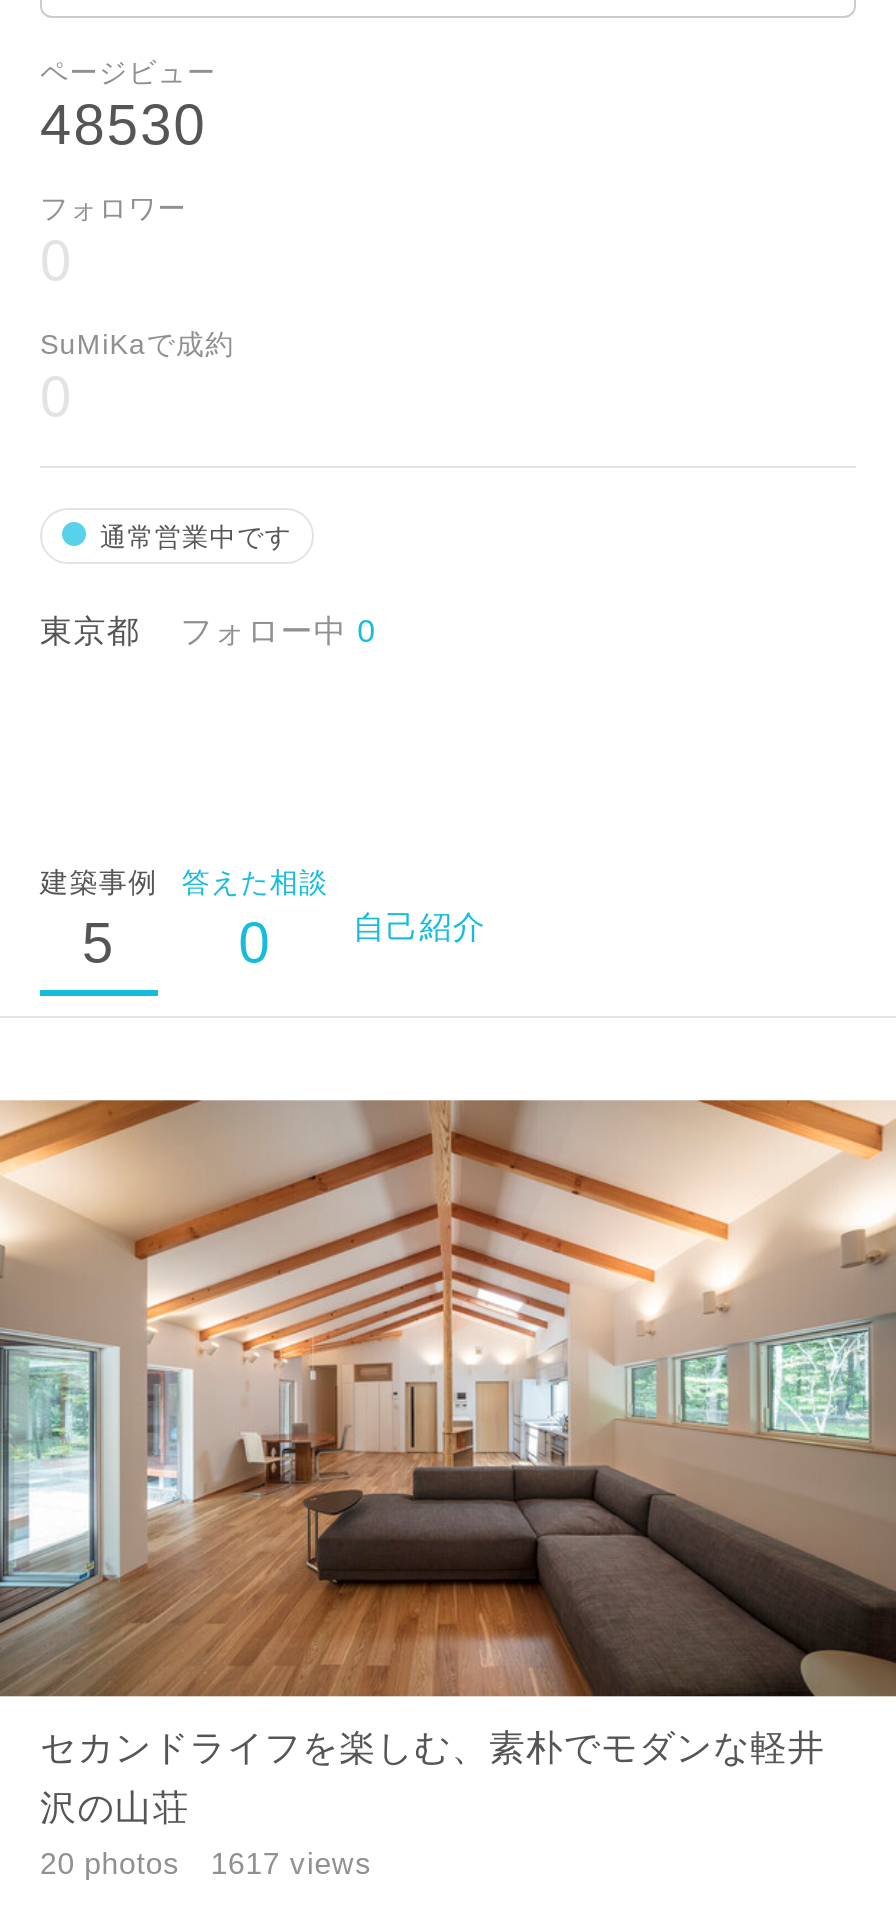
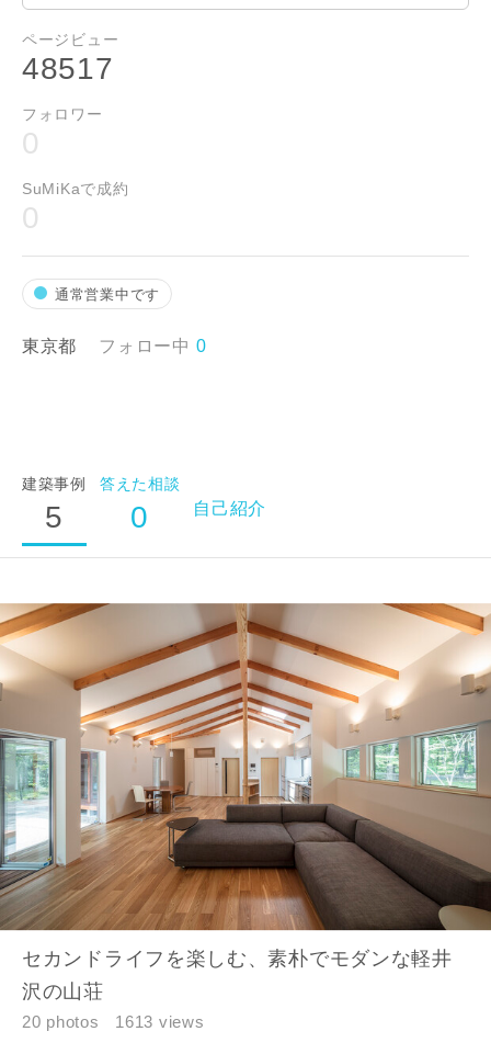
[40,94,207,156] 48530 -> [22,51,113,85] 48517
[40,1846,373,1880] 20 photos 1617 views -> [22,1012,204,1031] 20 photos 1613 views

